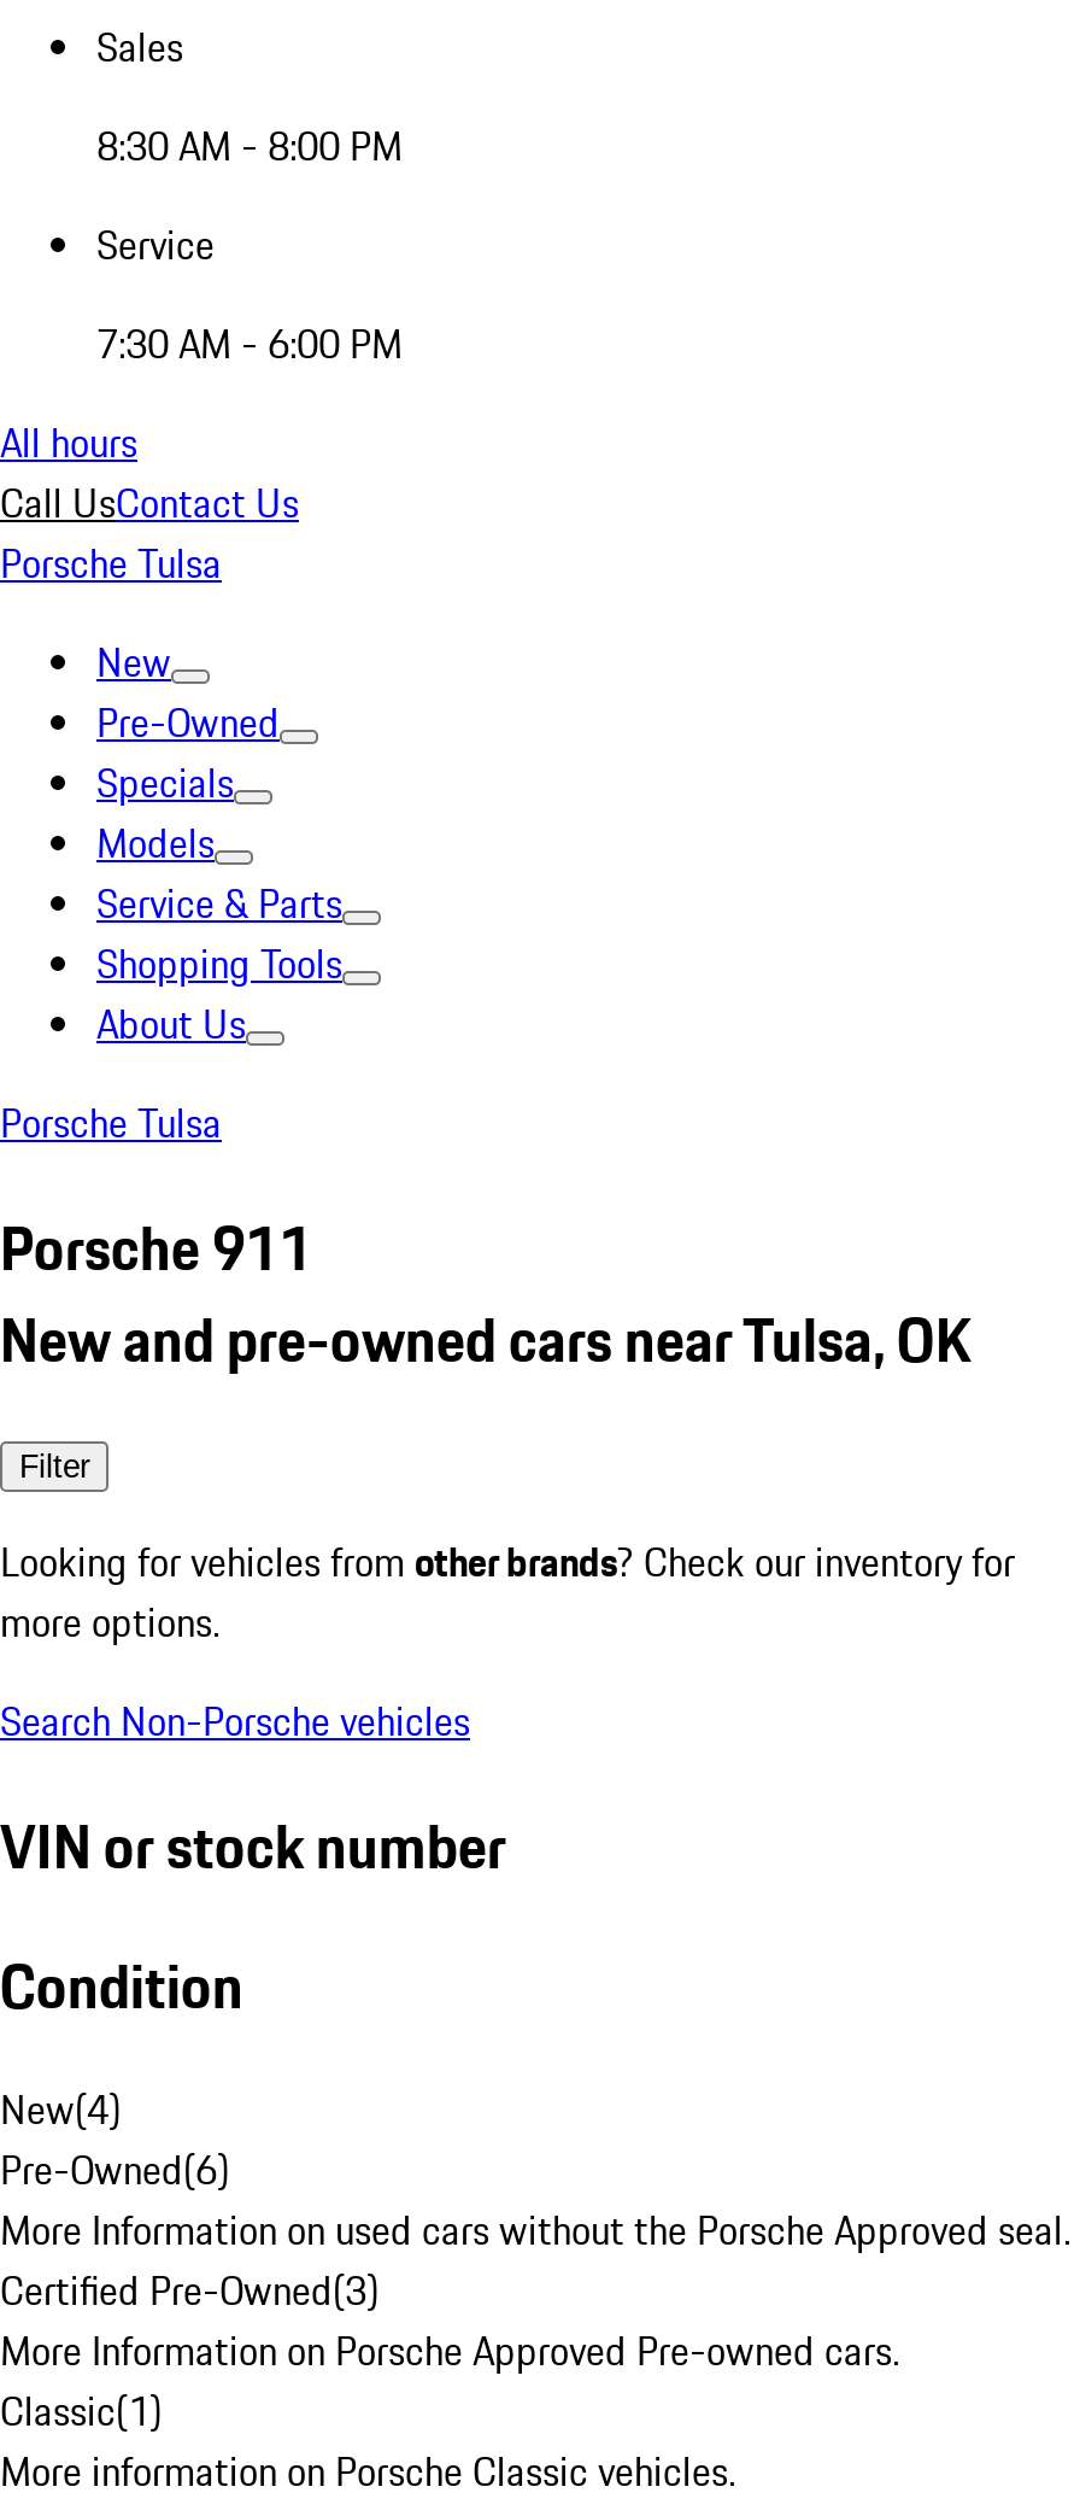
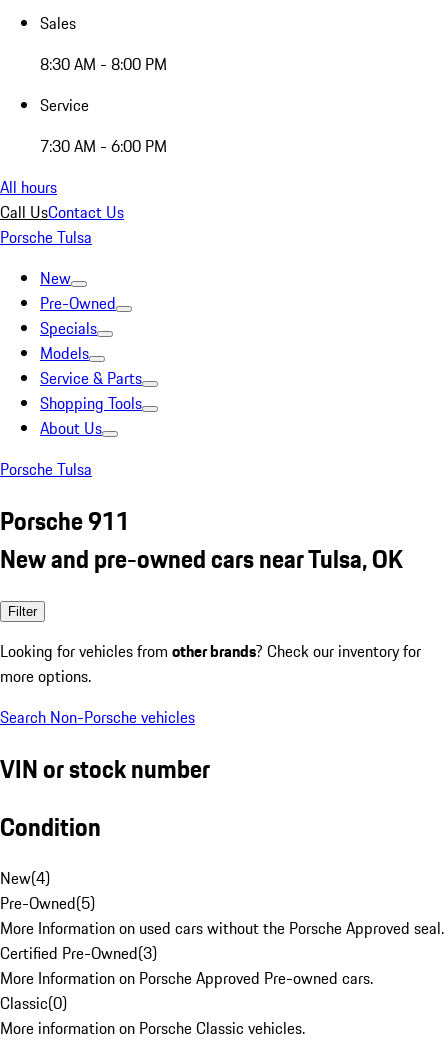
[0,2140,229,2198] Pre-Owned(6) -> [0,890,95,914] Pre-Owned(5)
[0,2381,162,2439] Classic(1) -> [0,990,67,1014] Classic(0)

